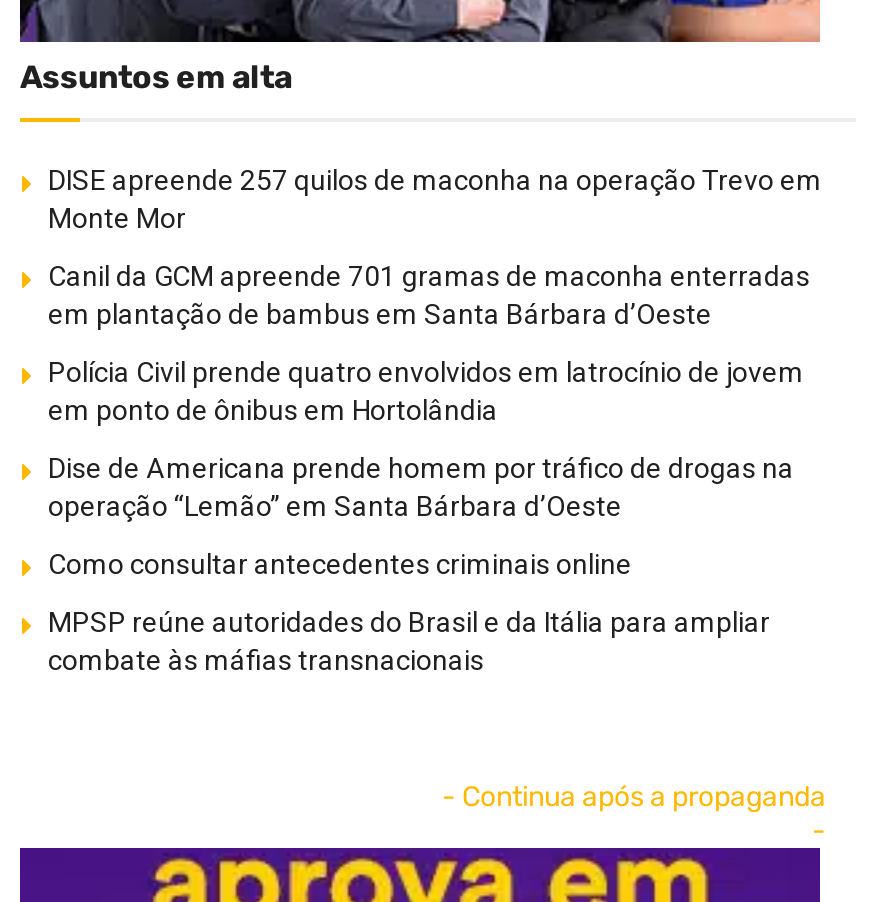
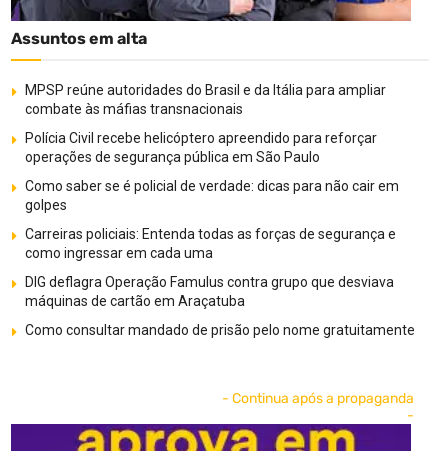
[48,164,822,580] DISE apreende 257 quilos de maconha na operação Trevo em | Monte Mor | Canil da GCM apreende 701 gramas de maconha enterradas | em plantação de bambus em Santa Bárbara d’Oeste | Polícia Civil prende quatro envolvidos em latrocínio de jovem | em ponto de ônibus em Hortolândia | Dise de Americana prende homem por tráfico de drogas na | operação “Lemão” em Santa Bárbara d’Oeste | Como consultar antecedentes criminais online -> none
moved [48,606,770,676] -> [25,82,386,117]: MPSP reúne autoridades do Brasil e da Itália para ampliar | combate às máfias transnacionais
none -> [25,130,415,338] Polícia Civil recebe helicóptero apreendido para reforçar | operações de segurança pública em São Paulo | Como saber se é policial de verdade: dicas para não cair em | golpes | Carreiras policiais: Entenda todas as forças de segurança e | como ingressar em cada uma | DIG deflagra Operação Famulus contra grupo que desviava | máquinas de cartão em Araçatuba | Como consultar mandado de prisão pelo nome gratuitamente

